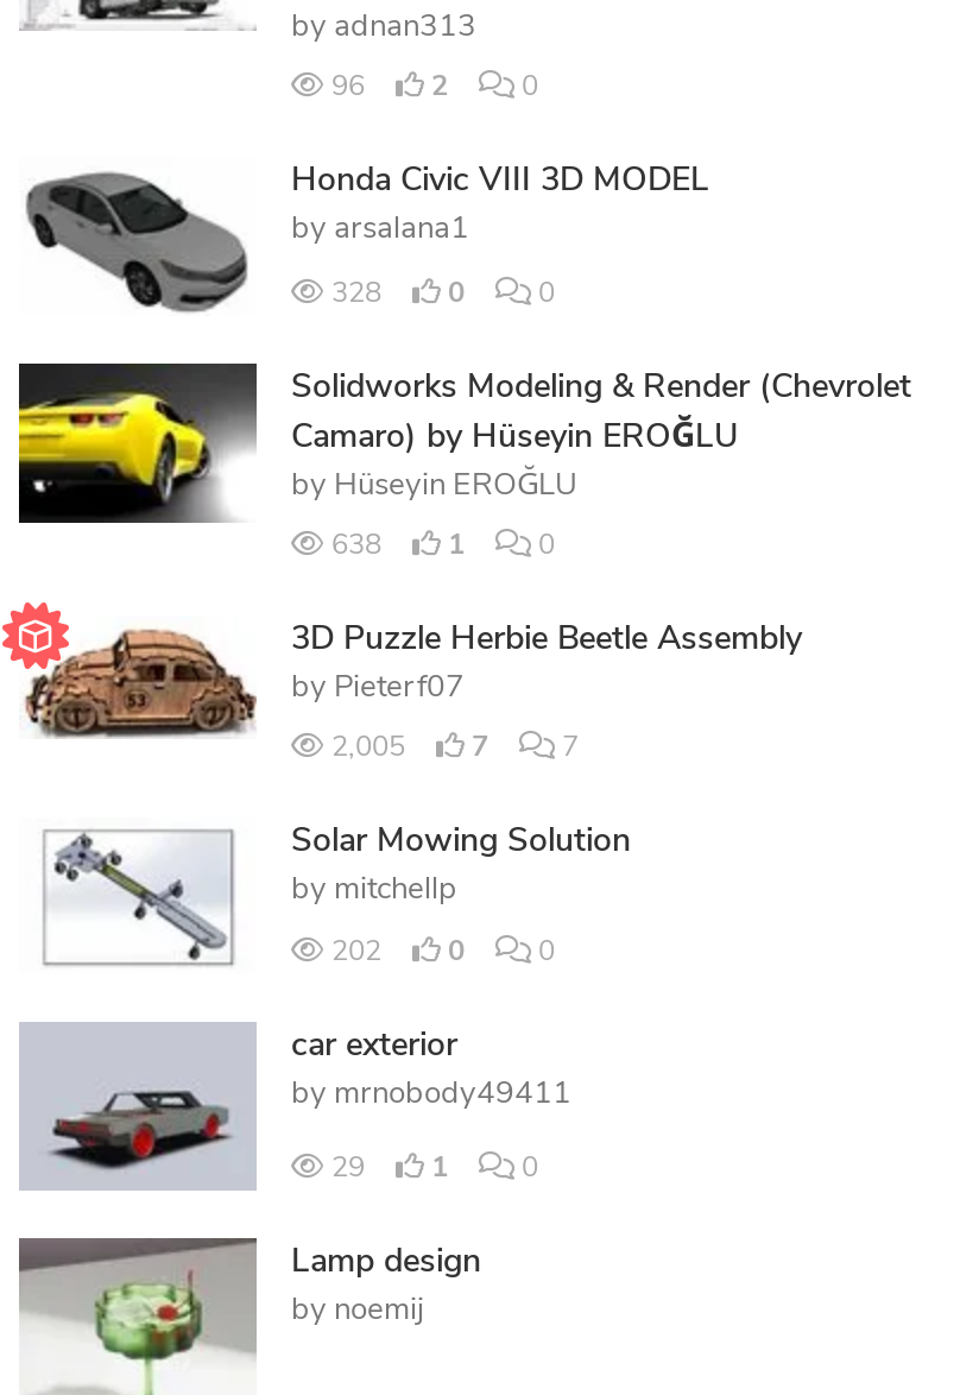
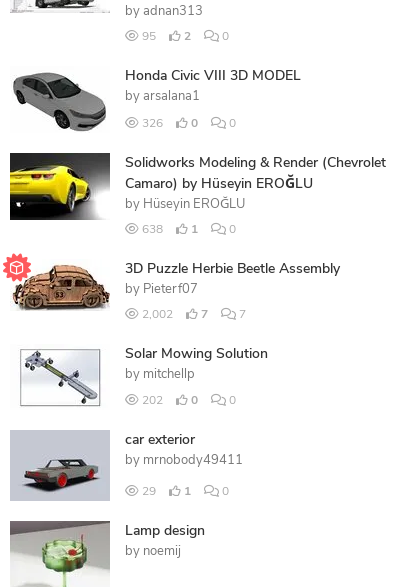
[324,72,372,101] 96 -> [138,30,158,42] 95
[324,279,389,308] 328 -> [138,117,165,129] 326
[324,733,412,762] 2,005 -> [138,308,175,320] 2,002

